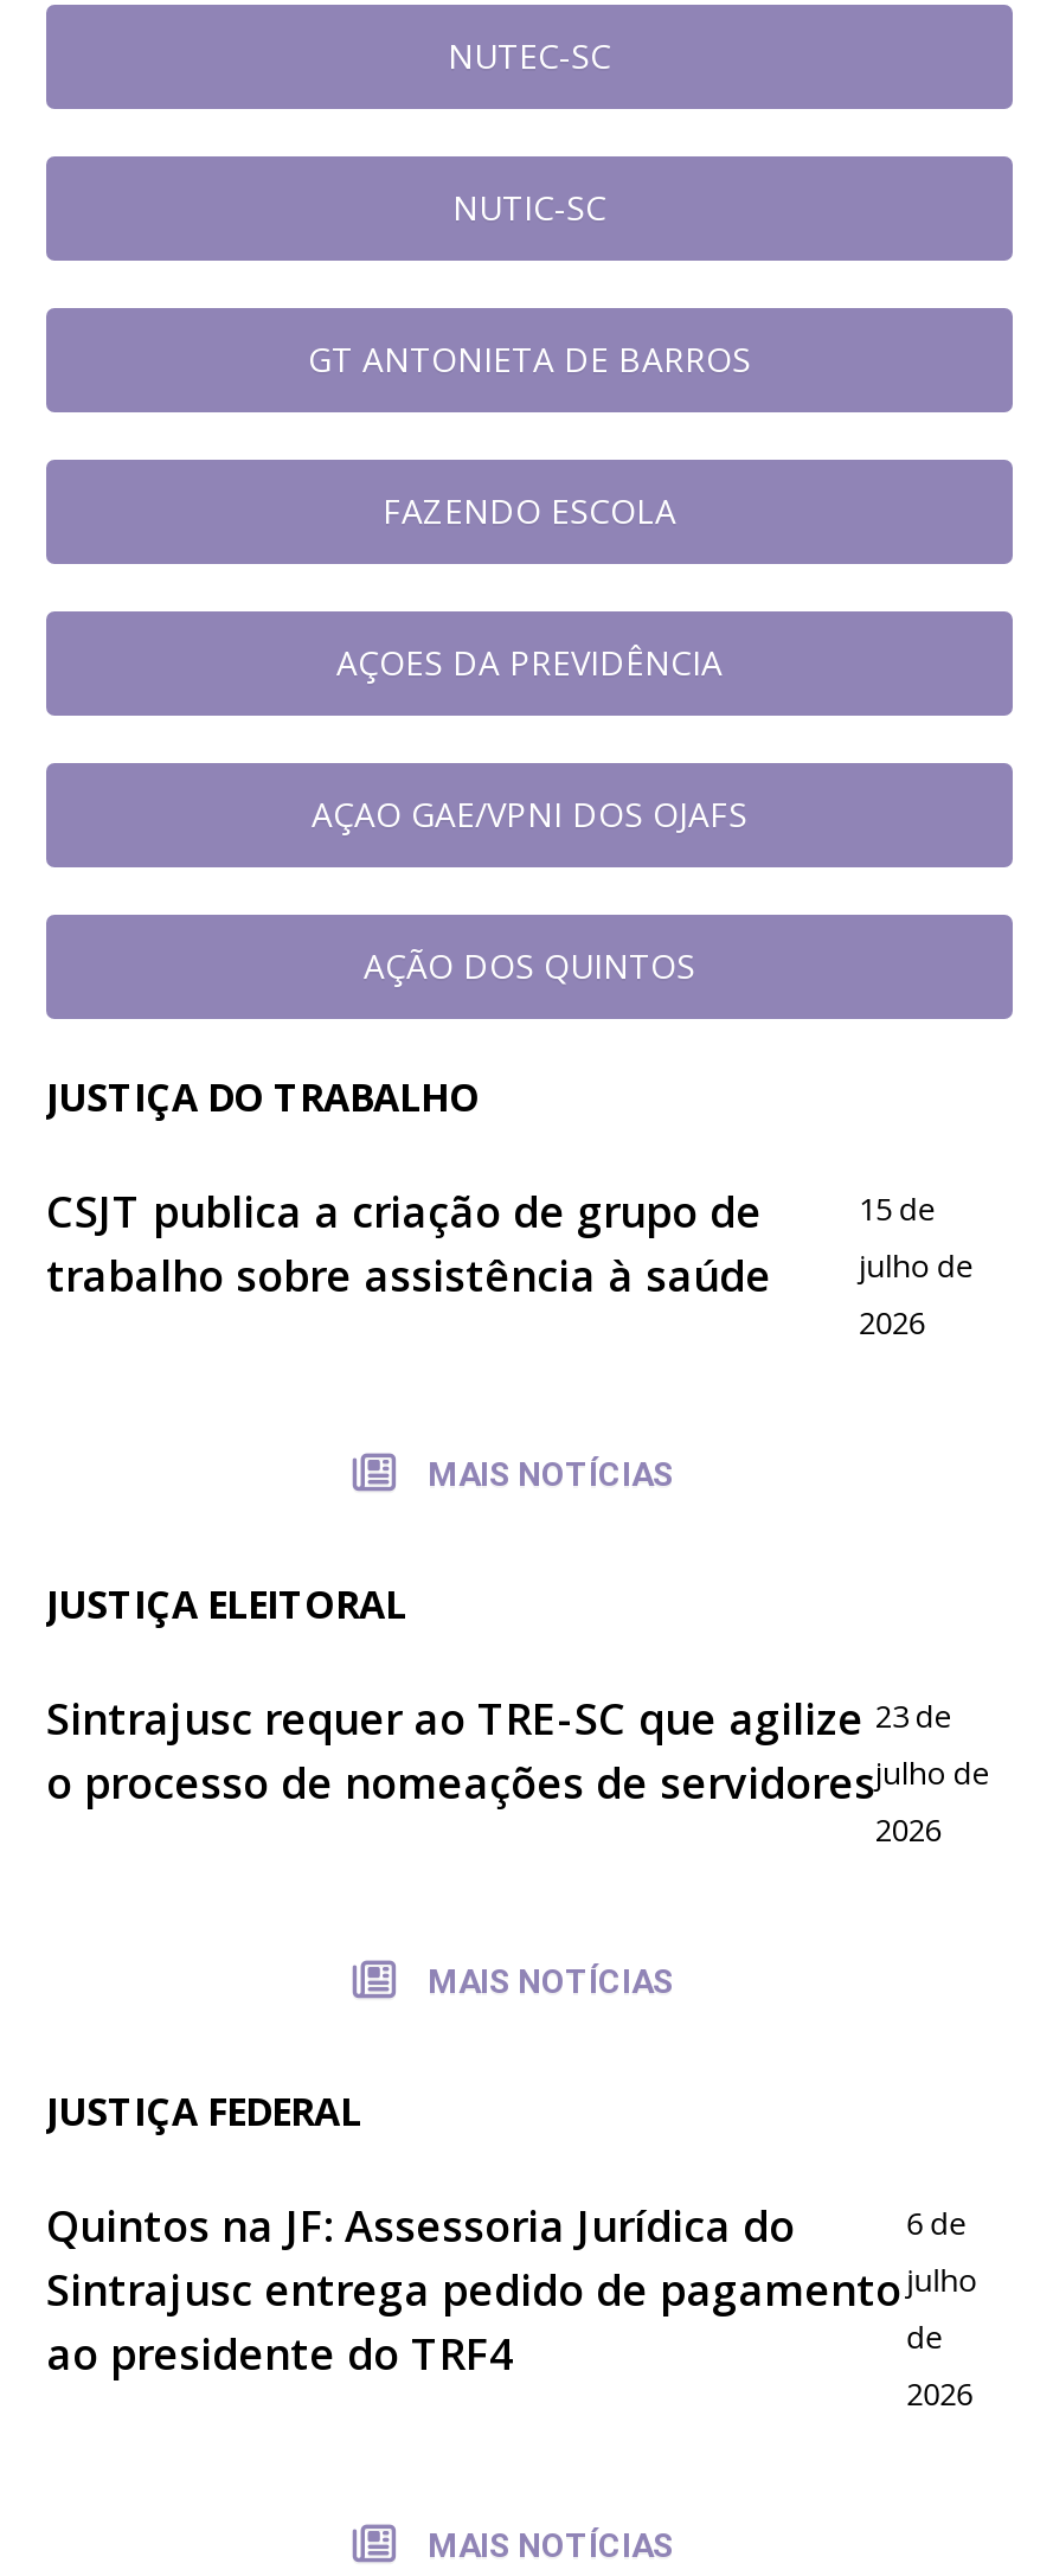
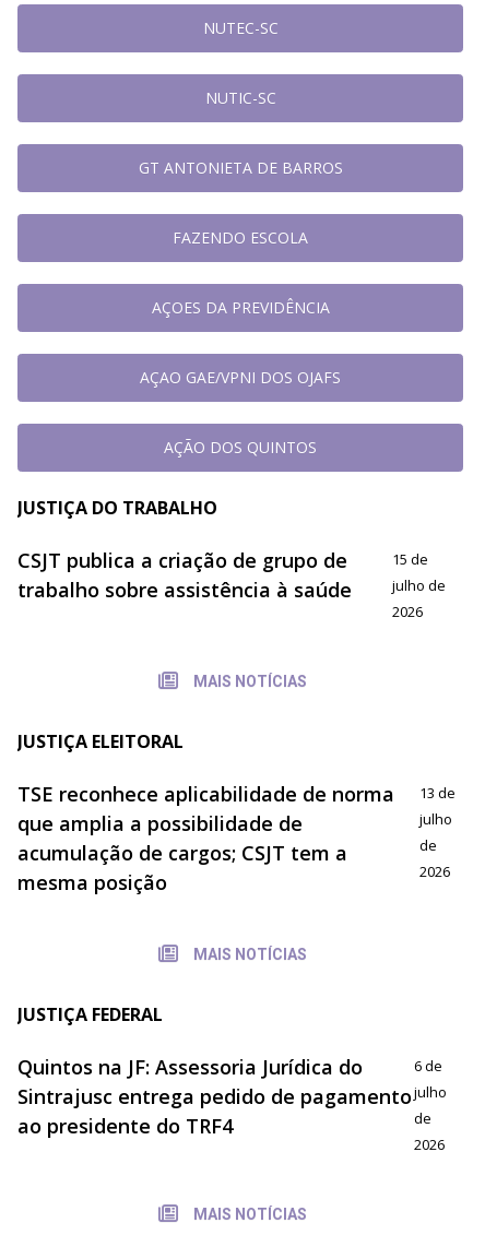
[46,1689,875,1810] Sintrajusc requer ao TRE-SC que agilize | o processo de nomeações de servidores -> [17,781,394,895] TSE reconhece aplicabilidade de norma | que amplia a possibilidade de | acumulação de cargos; CSJT tem a | mesma posição
[875,1694,991,1794] 23 de | julho de -> [419,783,455,855] 13 de | julho | de

